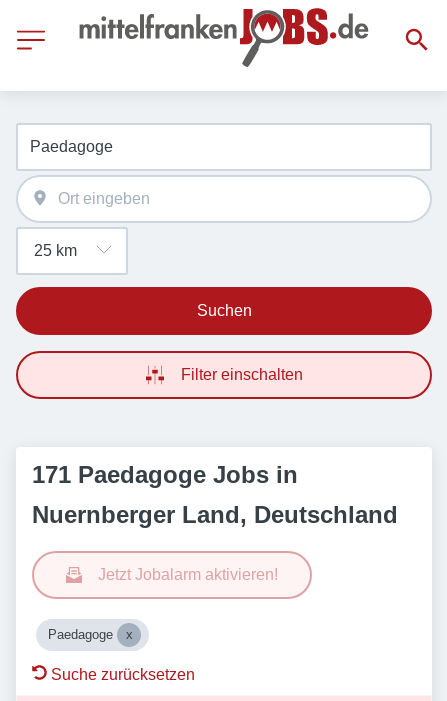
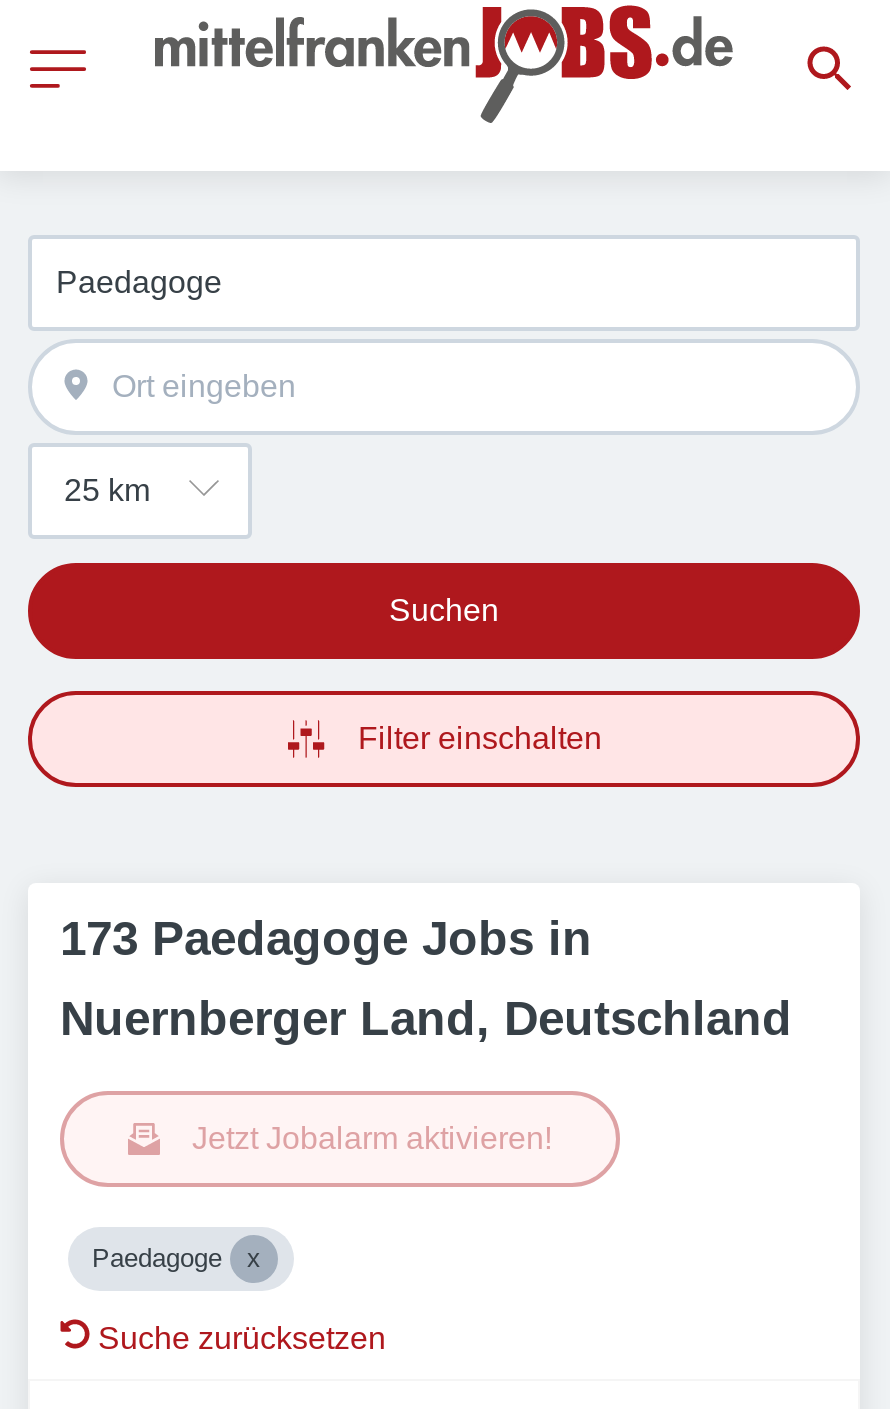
[32,461,298,488] 171 Paedagoge Jobs in -> [60,911,592,965] 173 Paedagoge Jobs in

